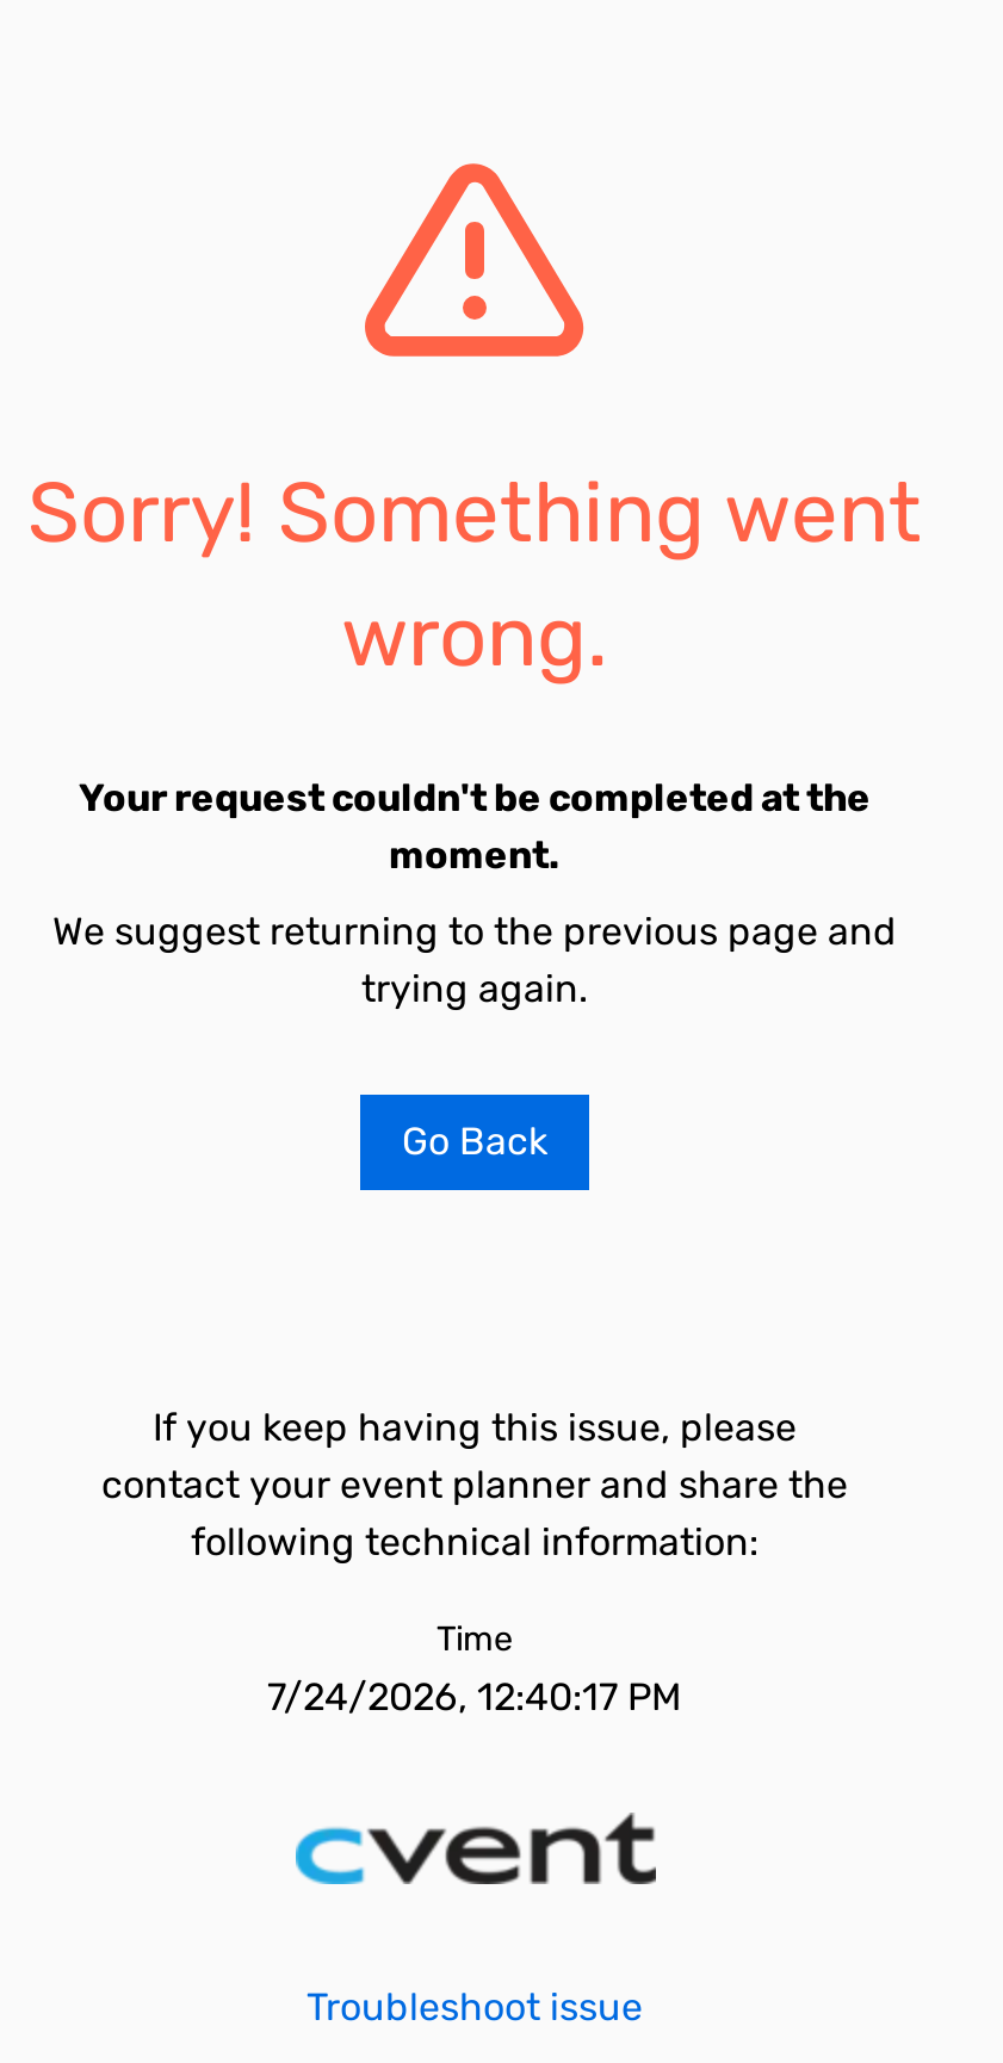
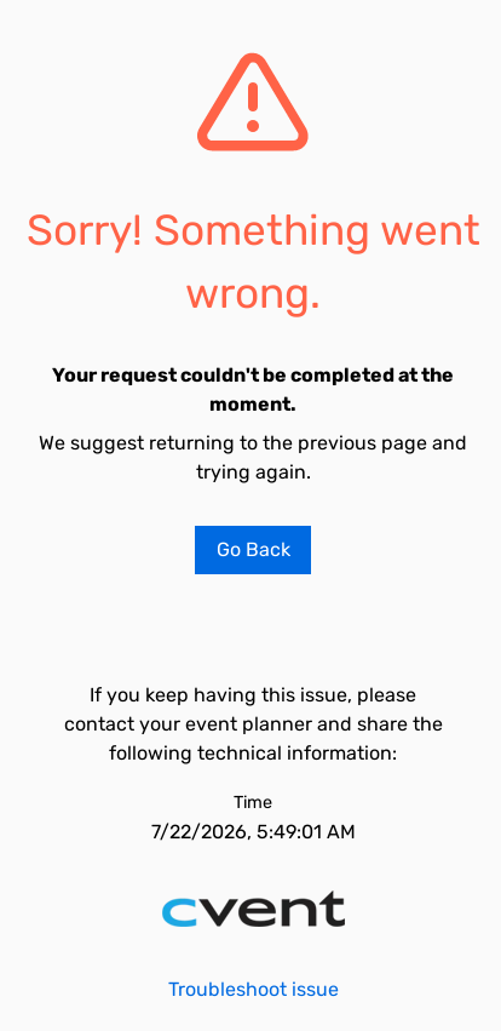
[267,1674,682,1720] 7/24/2026, 12:40:17 PM -> [151,820,355,843] 7/22/2026, 5:49:01 AM

